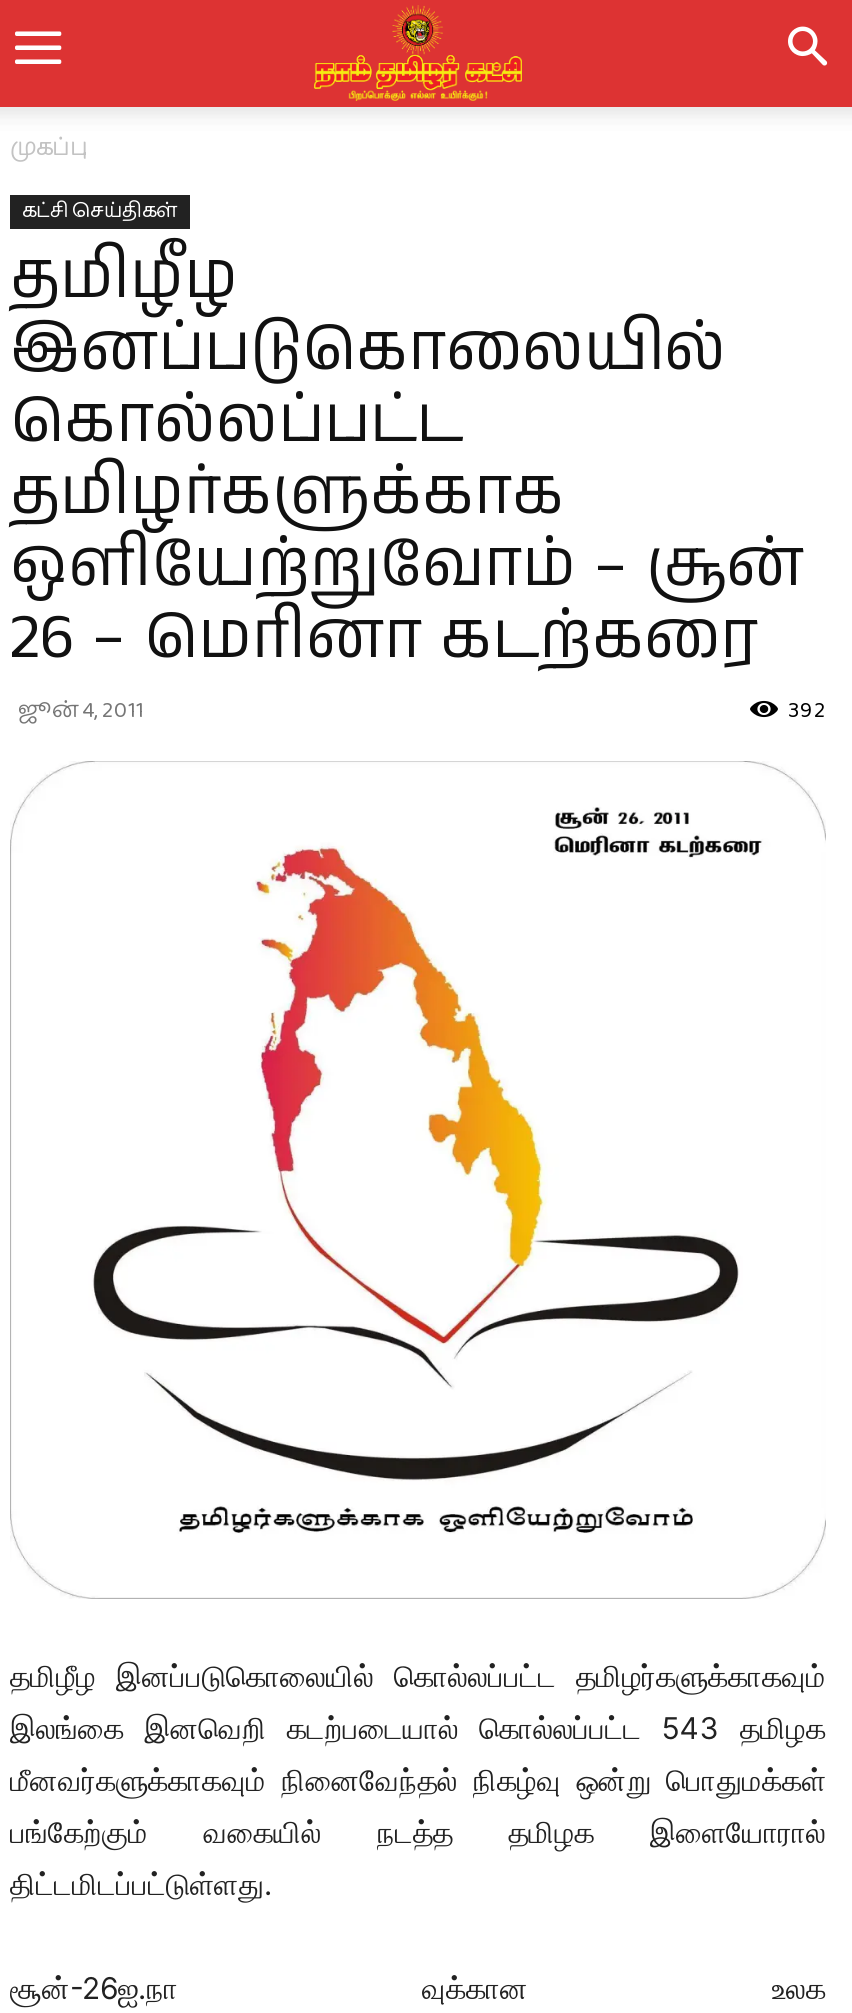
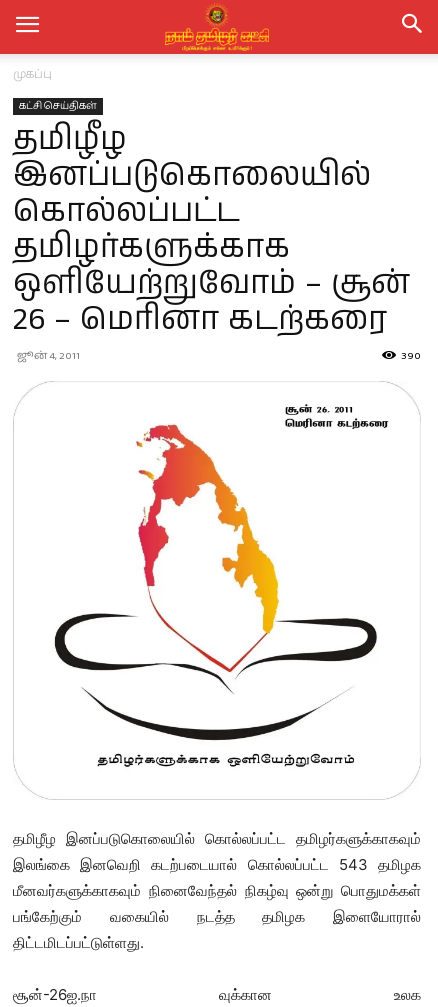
[788,693,826,727] 392 -> [401,347,421,364] 390

